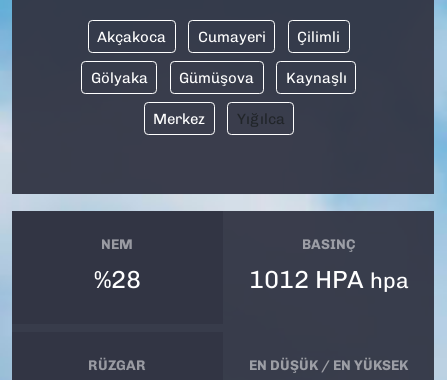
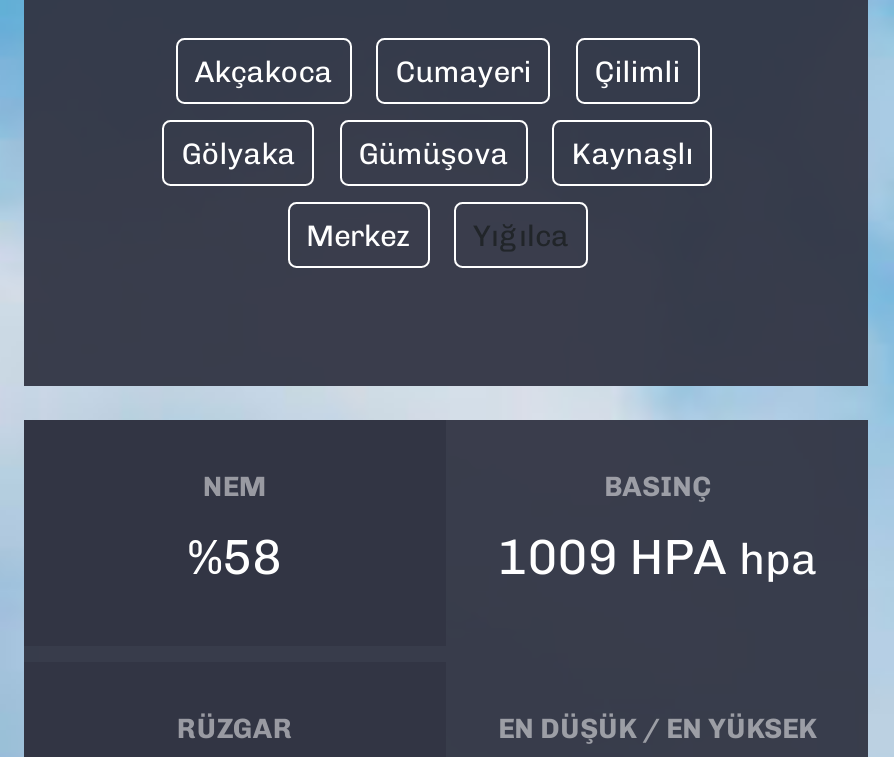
[94,265,141,294] %28 -> [188,529,282,587] %58
[249,265,409,294] 1012 HPA hpa -> [497,529,817,587] 1009 HPA hpa

